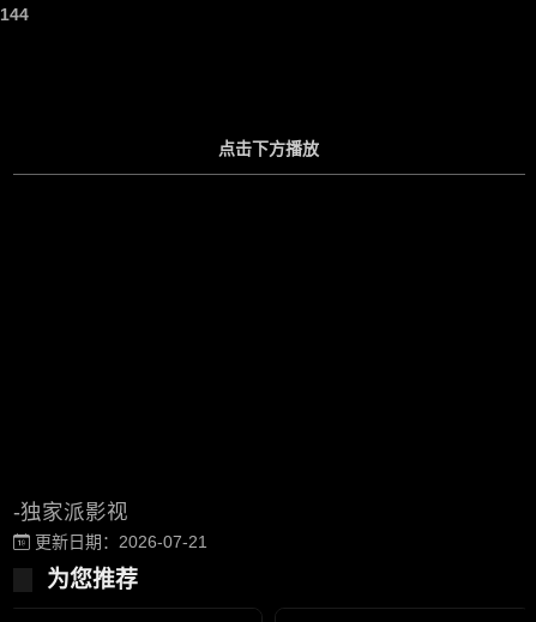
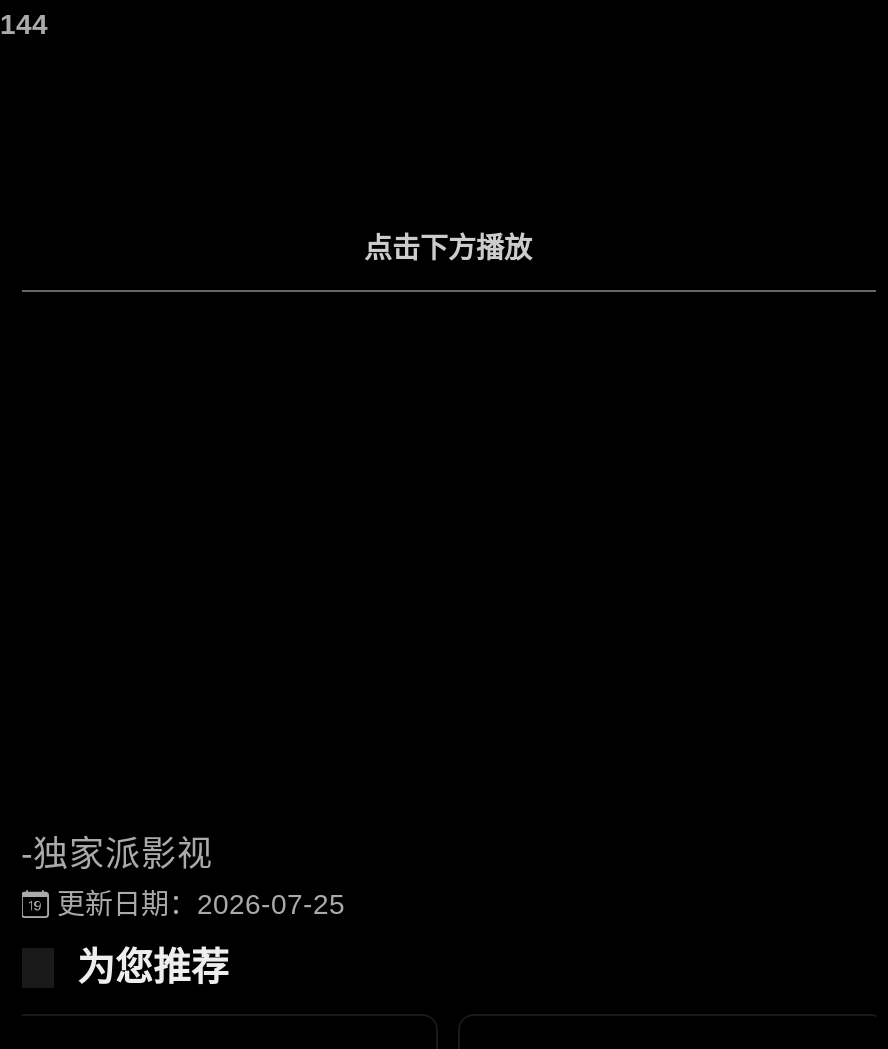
[29,532,207,551] 更新日期：2026-07-21 -> [49,888,345,920] 更新日期：2026-07-25

